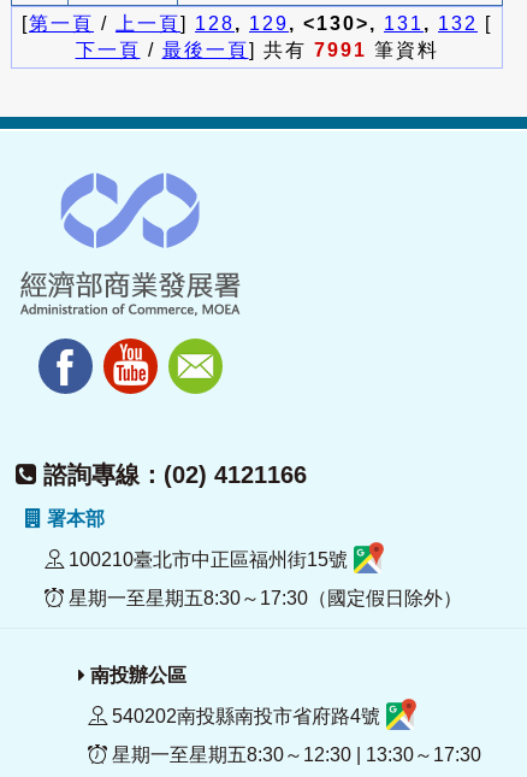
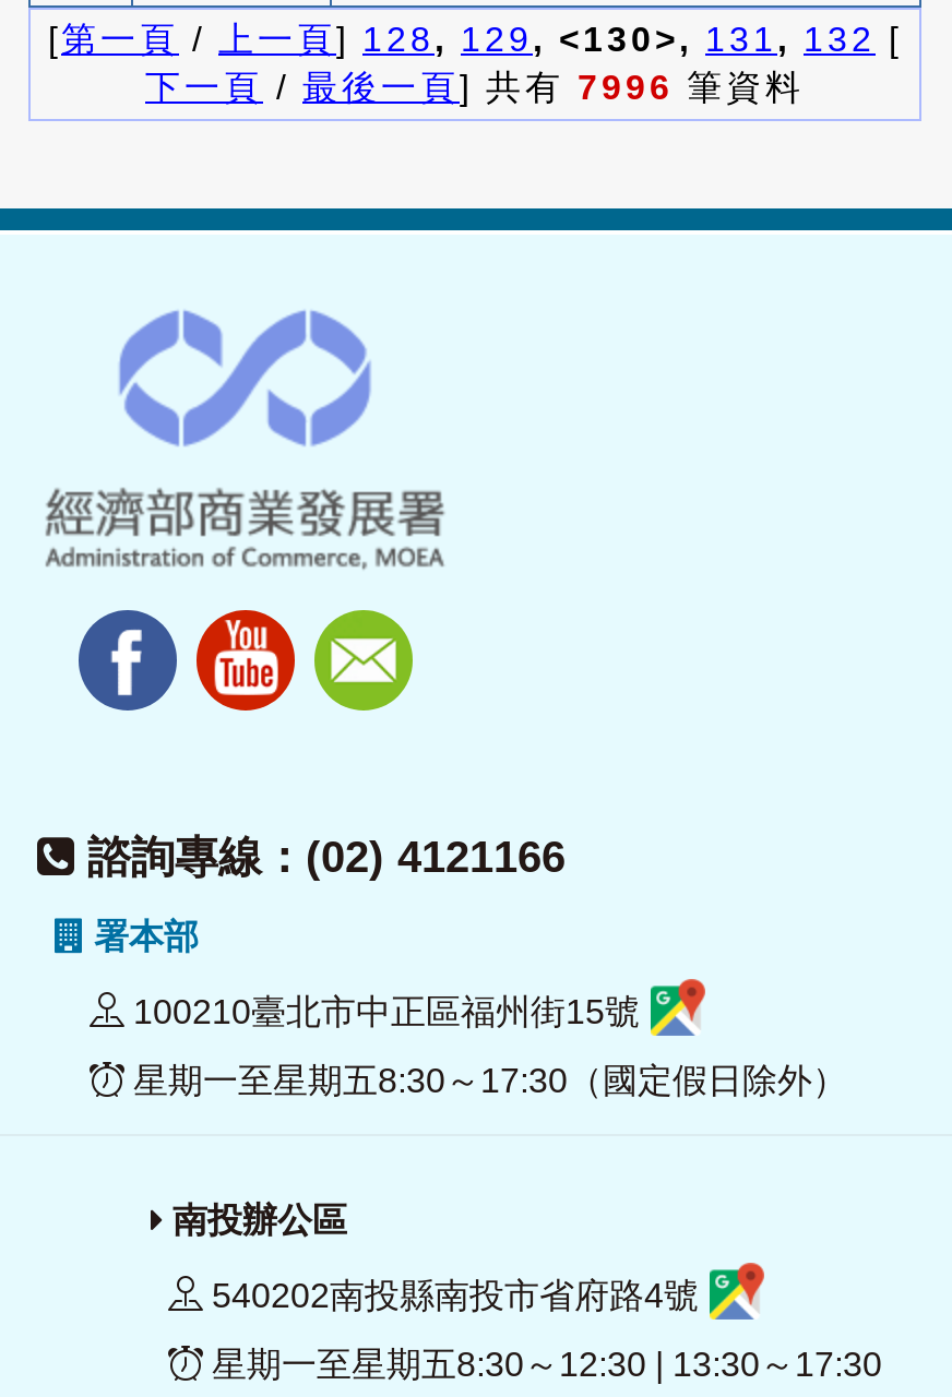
[75,40,439,60] 下一頁/最後一頁] 共有7991筆資料 -> [145,69,805,106] 下一頁/最後一頁] 共有7996筆資料

